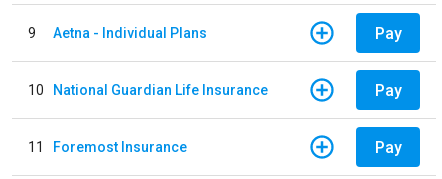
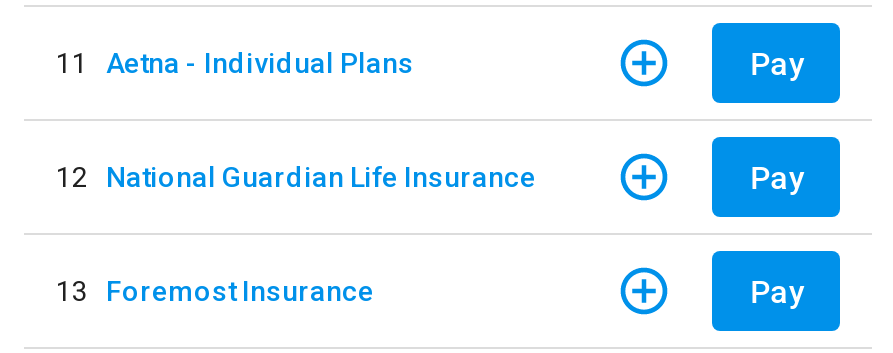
[28,24,207,40] 9 | Aetna - Individual Plans -> [56,46,414,78] 11 Aetna - Individual Plans
[28,81,268,97] 10 National Guardian Life Insurance -> [56,160,536,192] 12 National Guardian Life Insurance
[28,138,187,154] 11 Foremost Insurance -> [56,274,374,306] 13 Foremost Insurance

